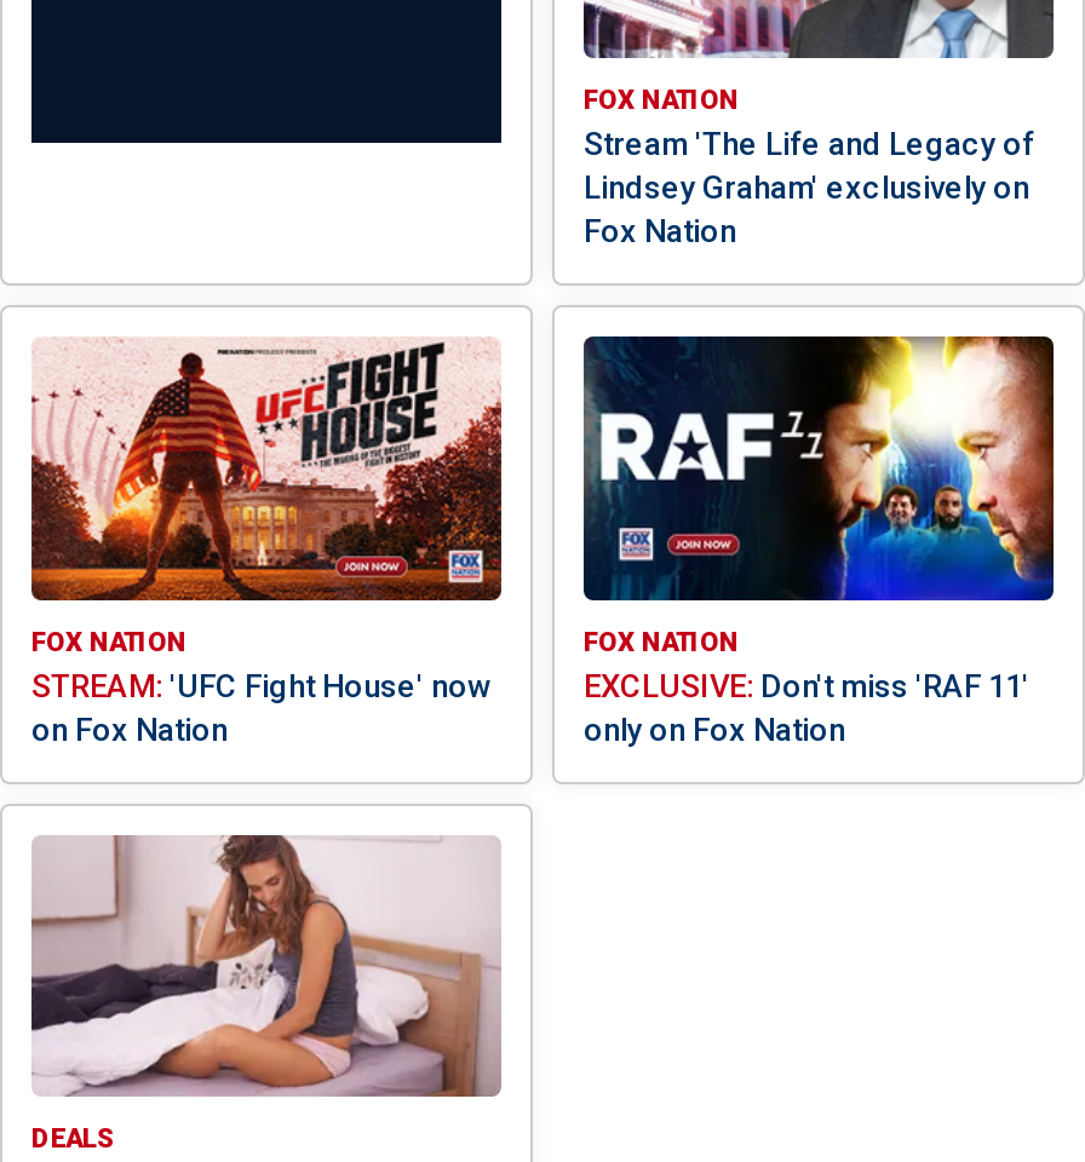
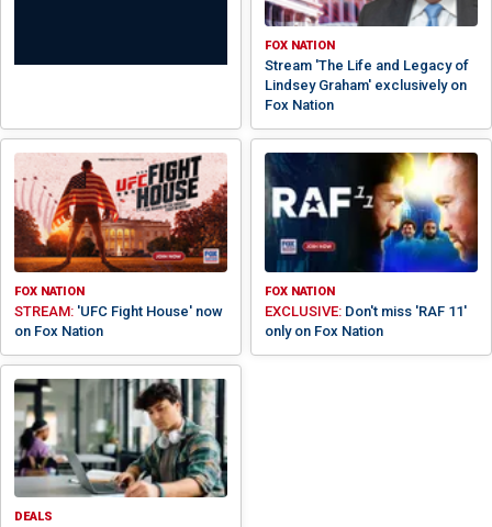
[31,835,499,1097] [image] -> [13,378,227,498] [image]

